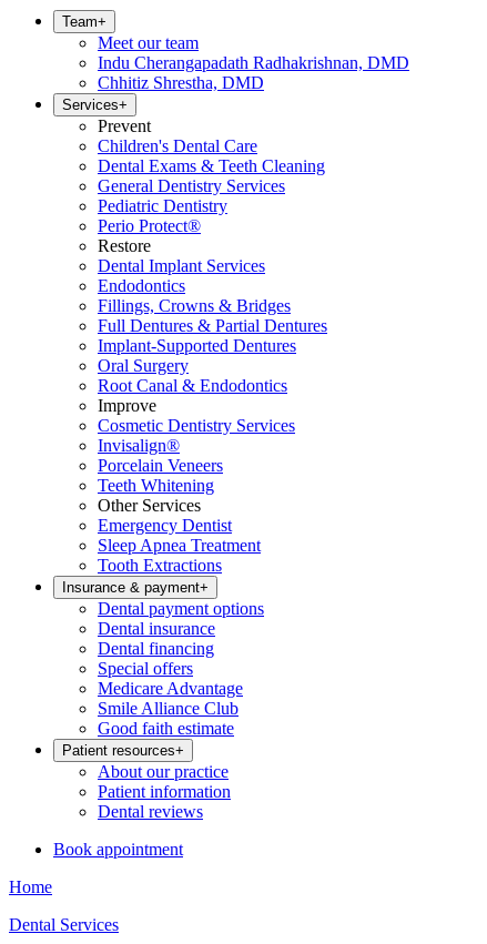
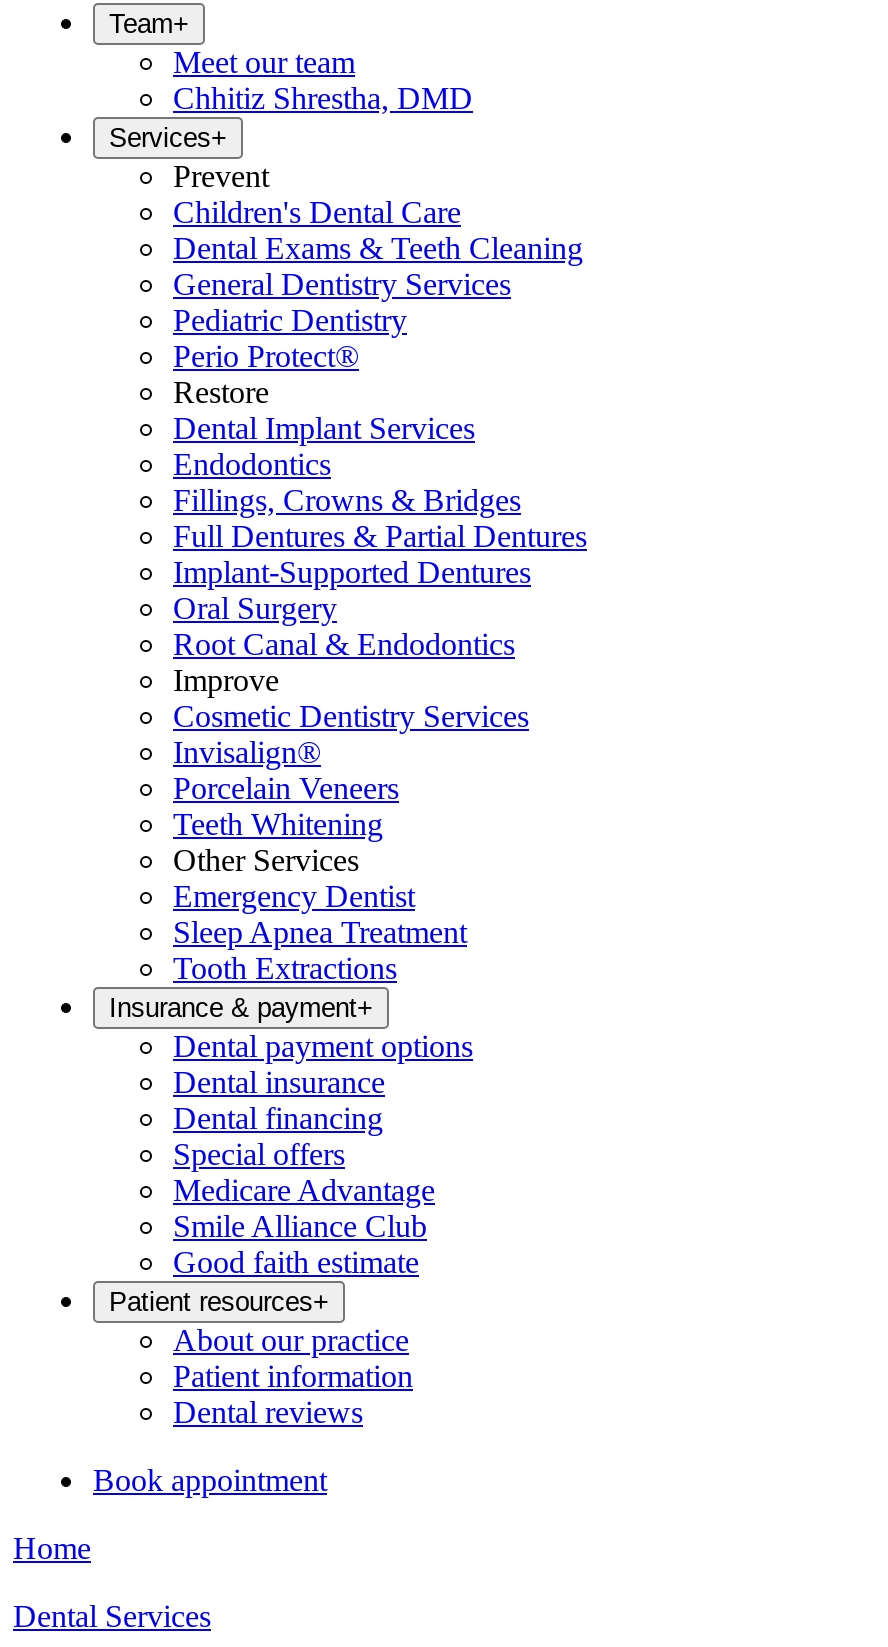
[98,53,409,72] Indu Cherangapadath Radhakrishnan, DMD -> none

